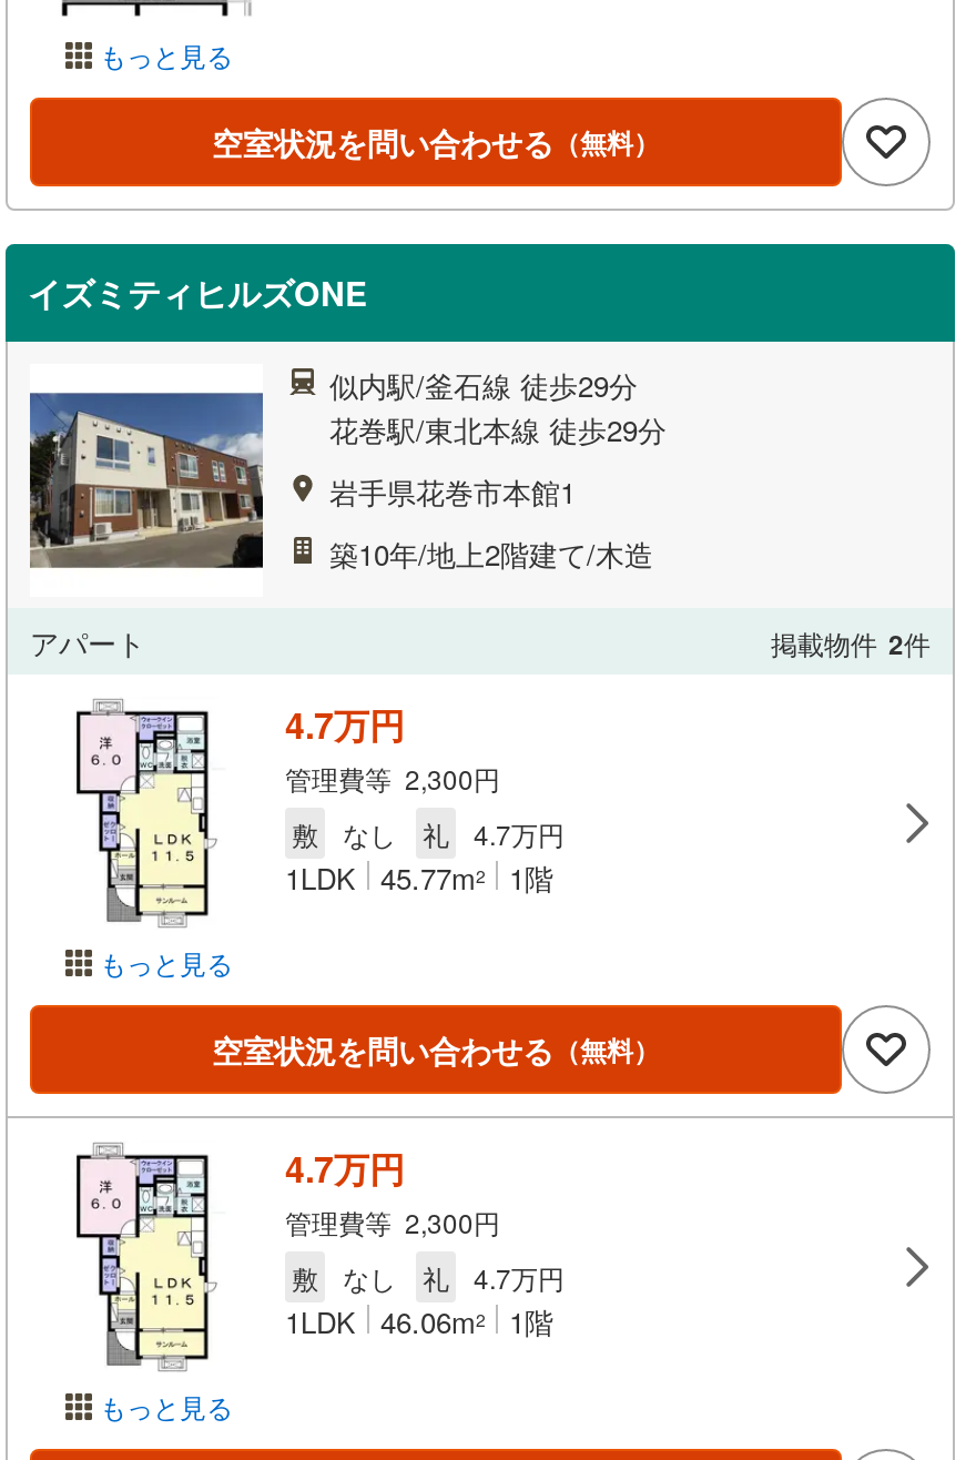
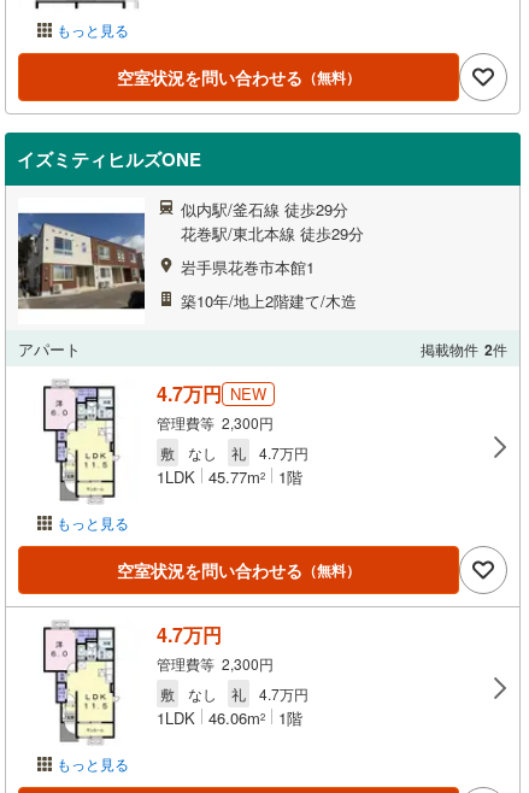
[285,699,405,750] 4.7万円 -> [157,380,266,407] 4.7万円 NEW

